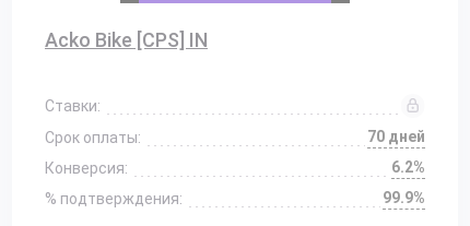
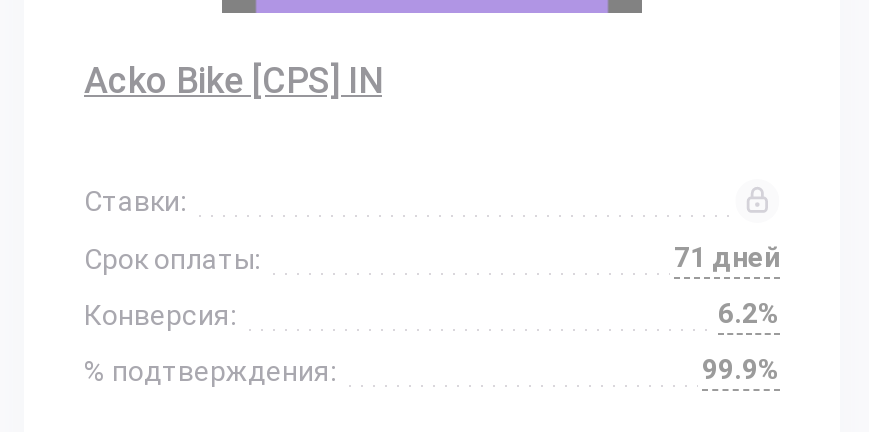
[367,128,425,145] 70 дней -> [674,241,780,273] 71 дней

